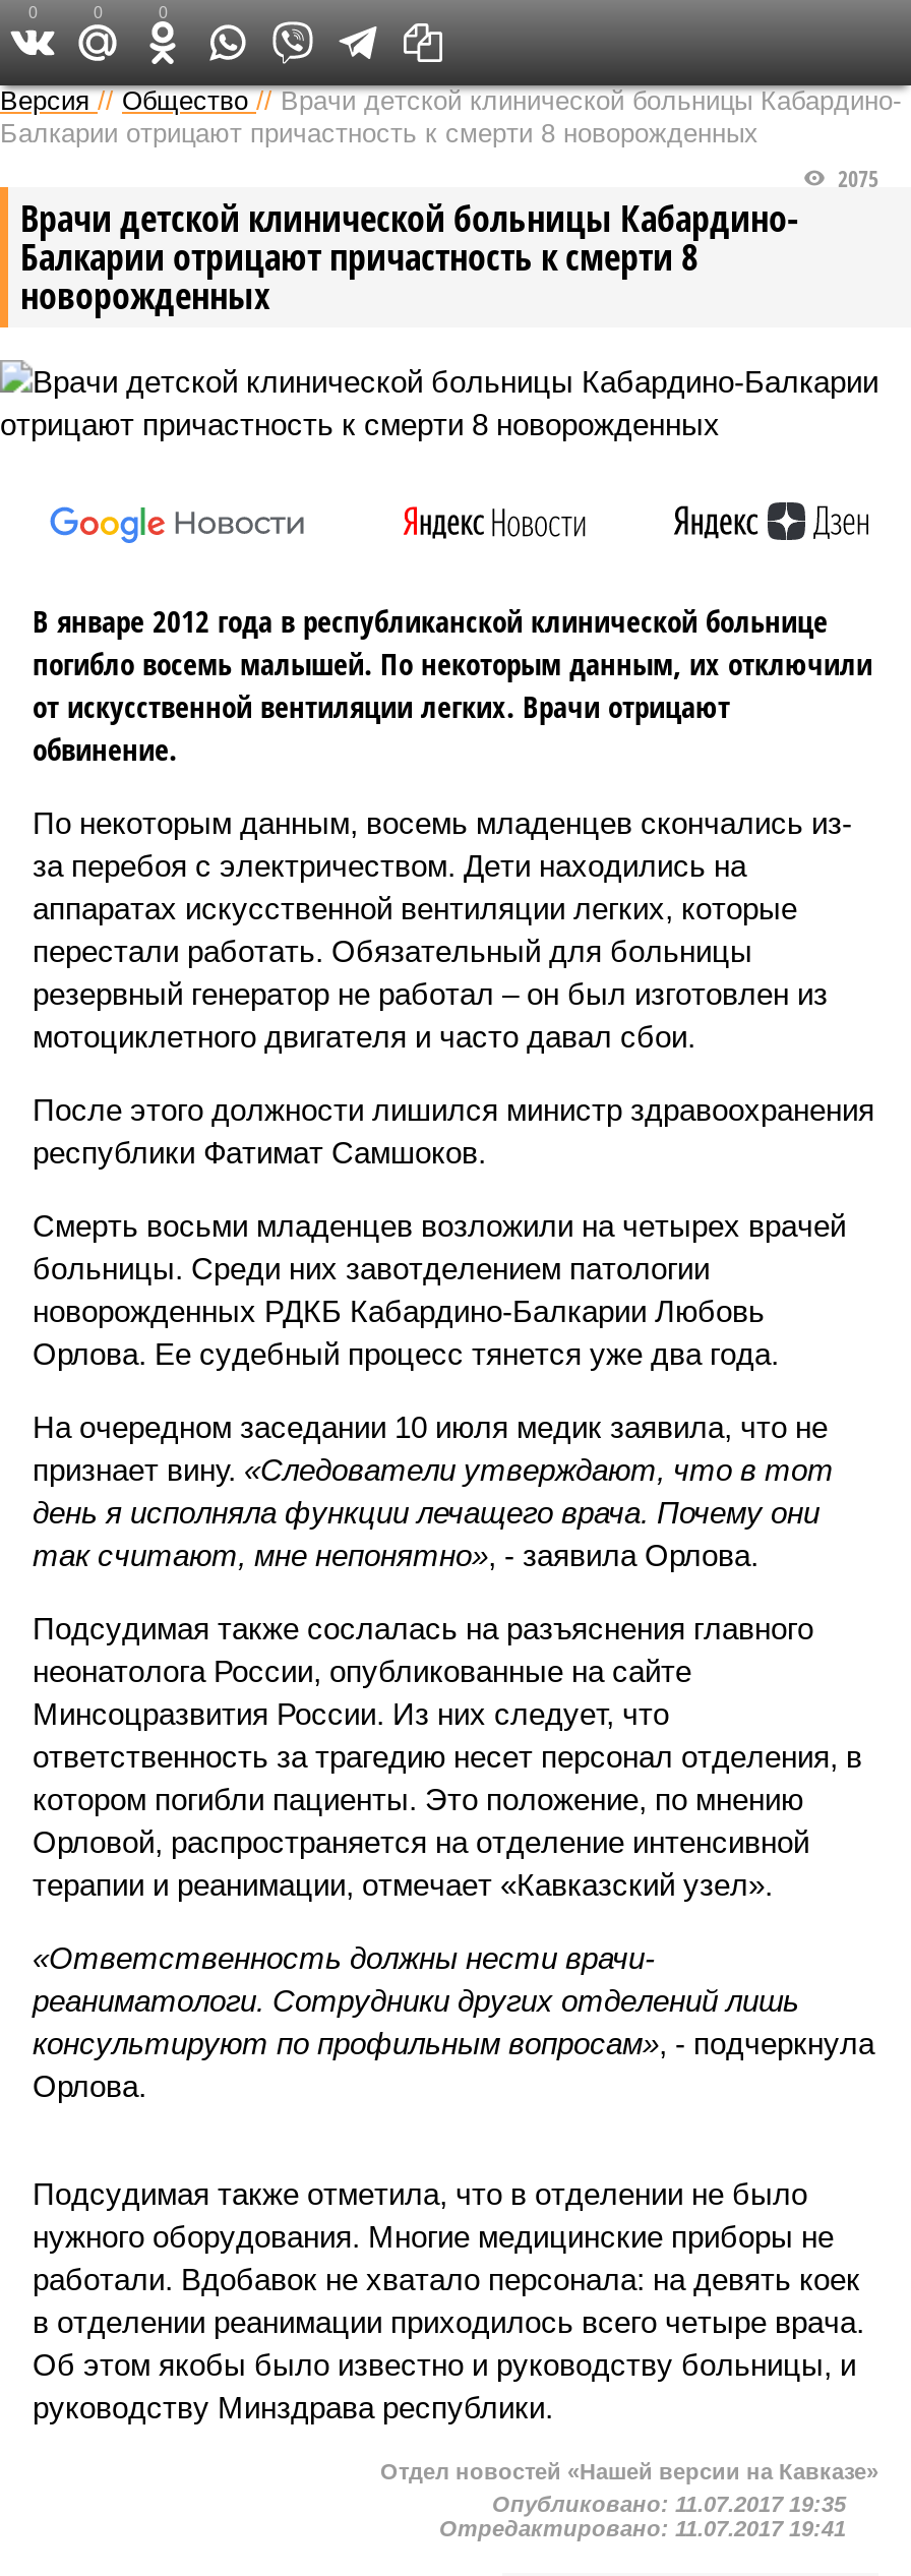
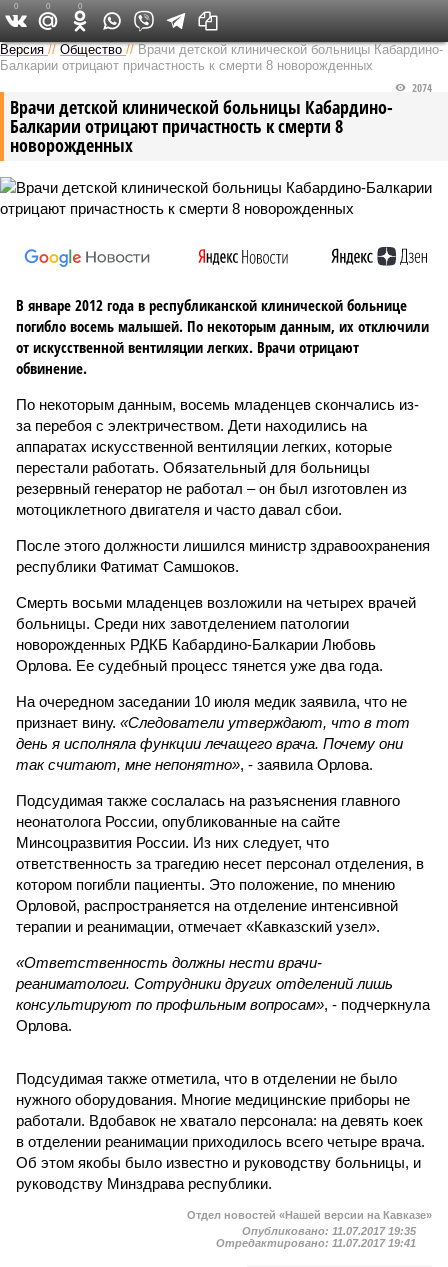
[832,163,878,193] 2075 -> [409,80,432,95] 2074

